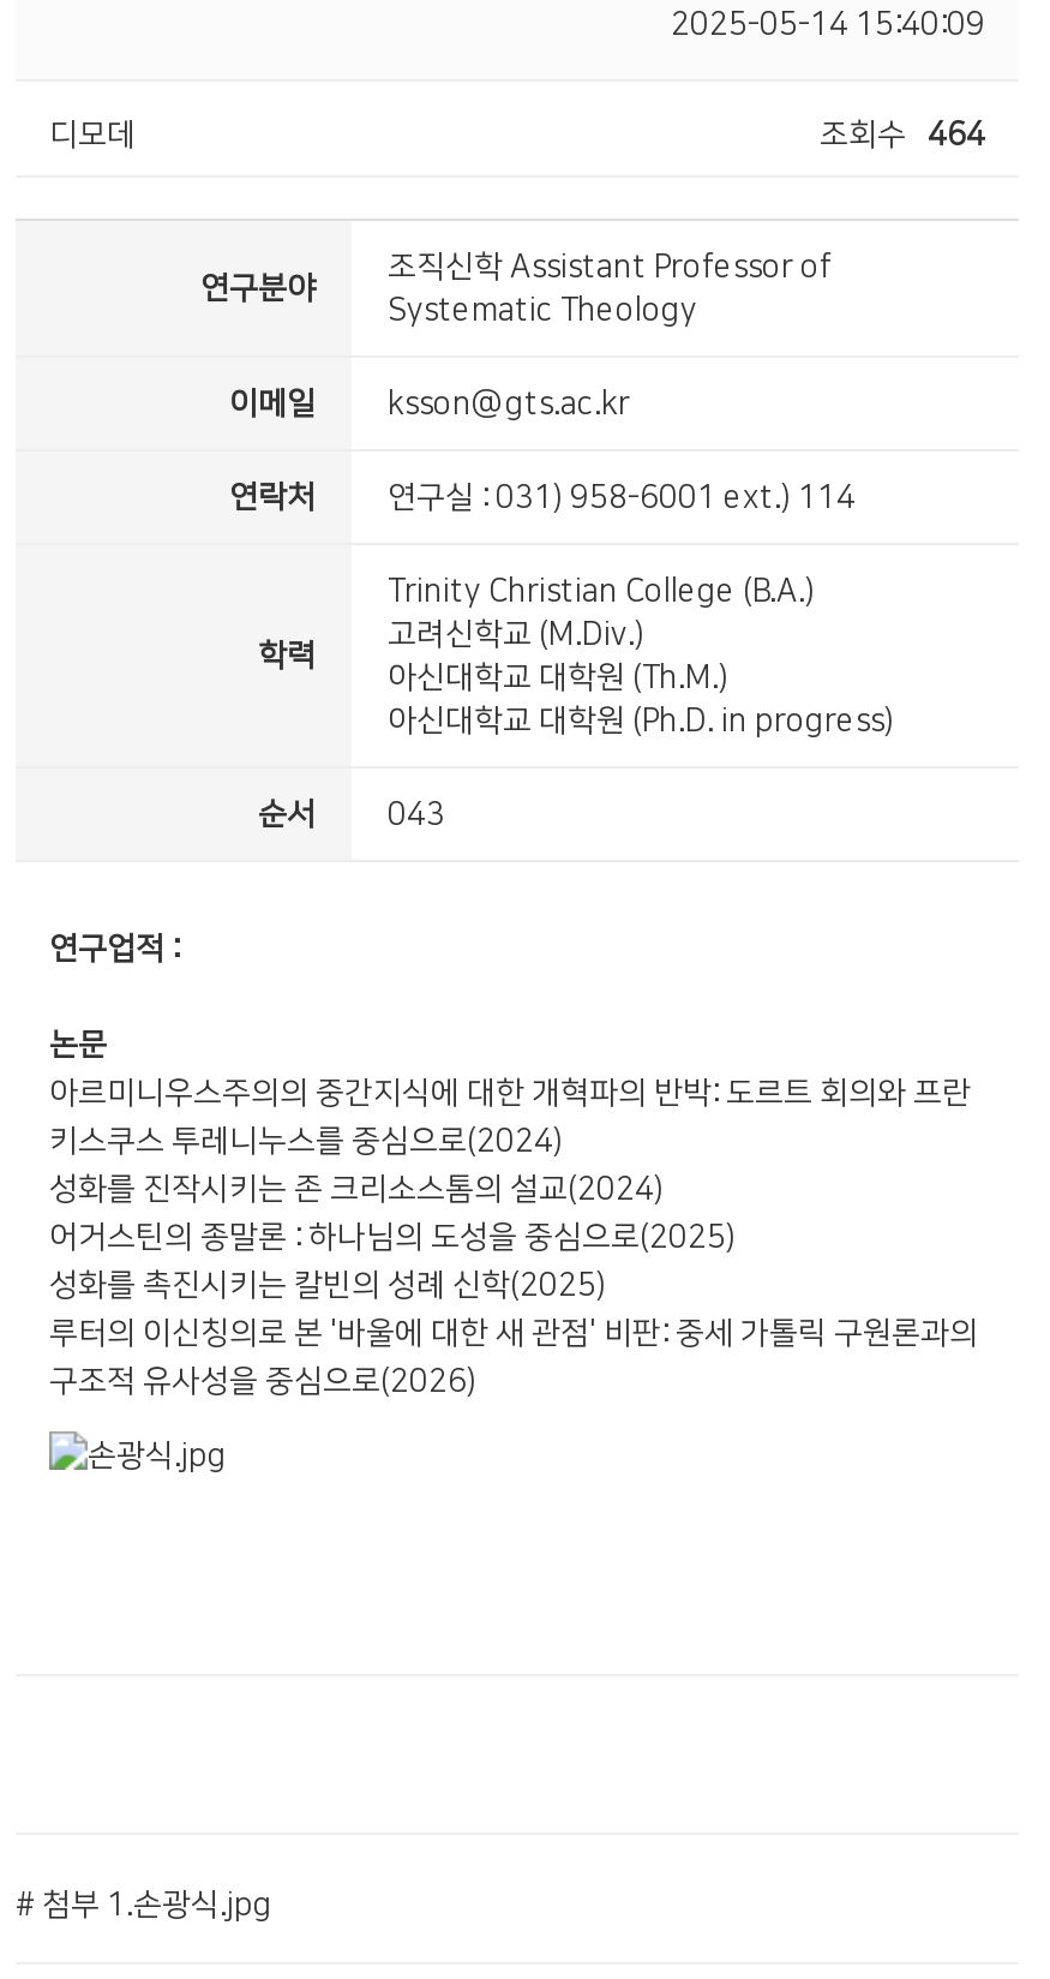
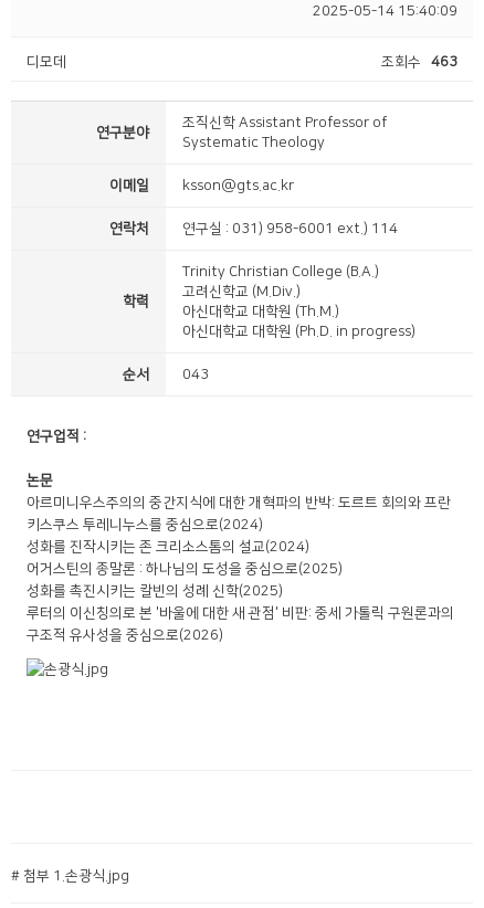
[820,118,985,151] 조회수 464 -> [381,54,457,70] 조회수 463

